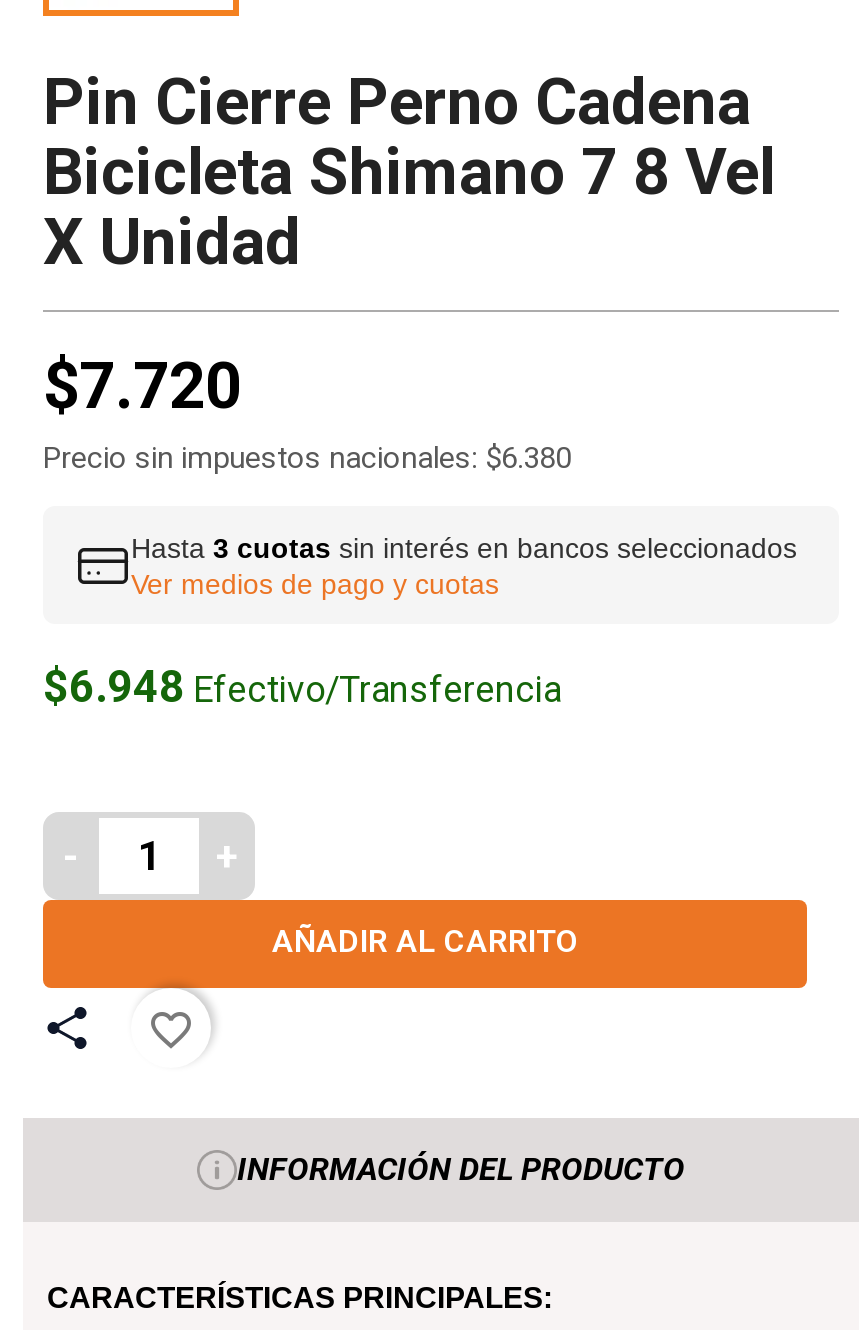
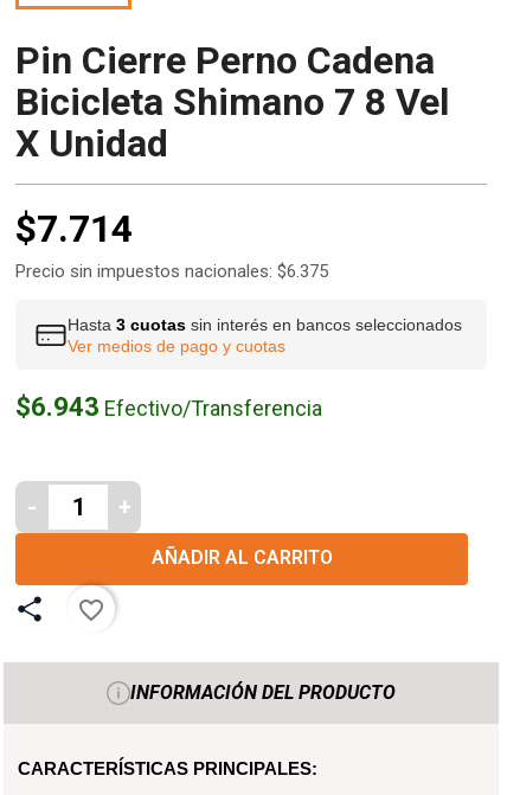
[43,349,241,425] $7.720 -> [15,207,133,252] $7.714
[43,441,571,477] Precio sin impuestos nacionales: $6.380 -> [15,261,328,282] Precio sin impuestos nacionales: $6.375
[43,663,561,713] $6.948 Efectivo/Transferencia -> [15,393,322,422] $6.943 Efectivo/Transferencia

